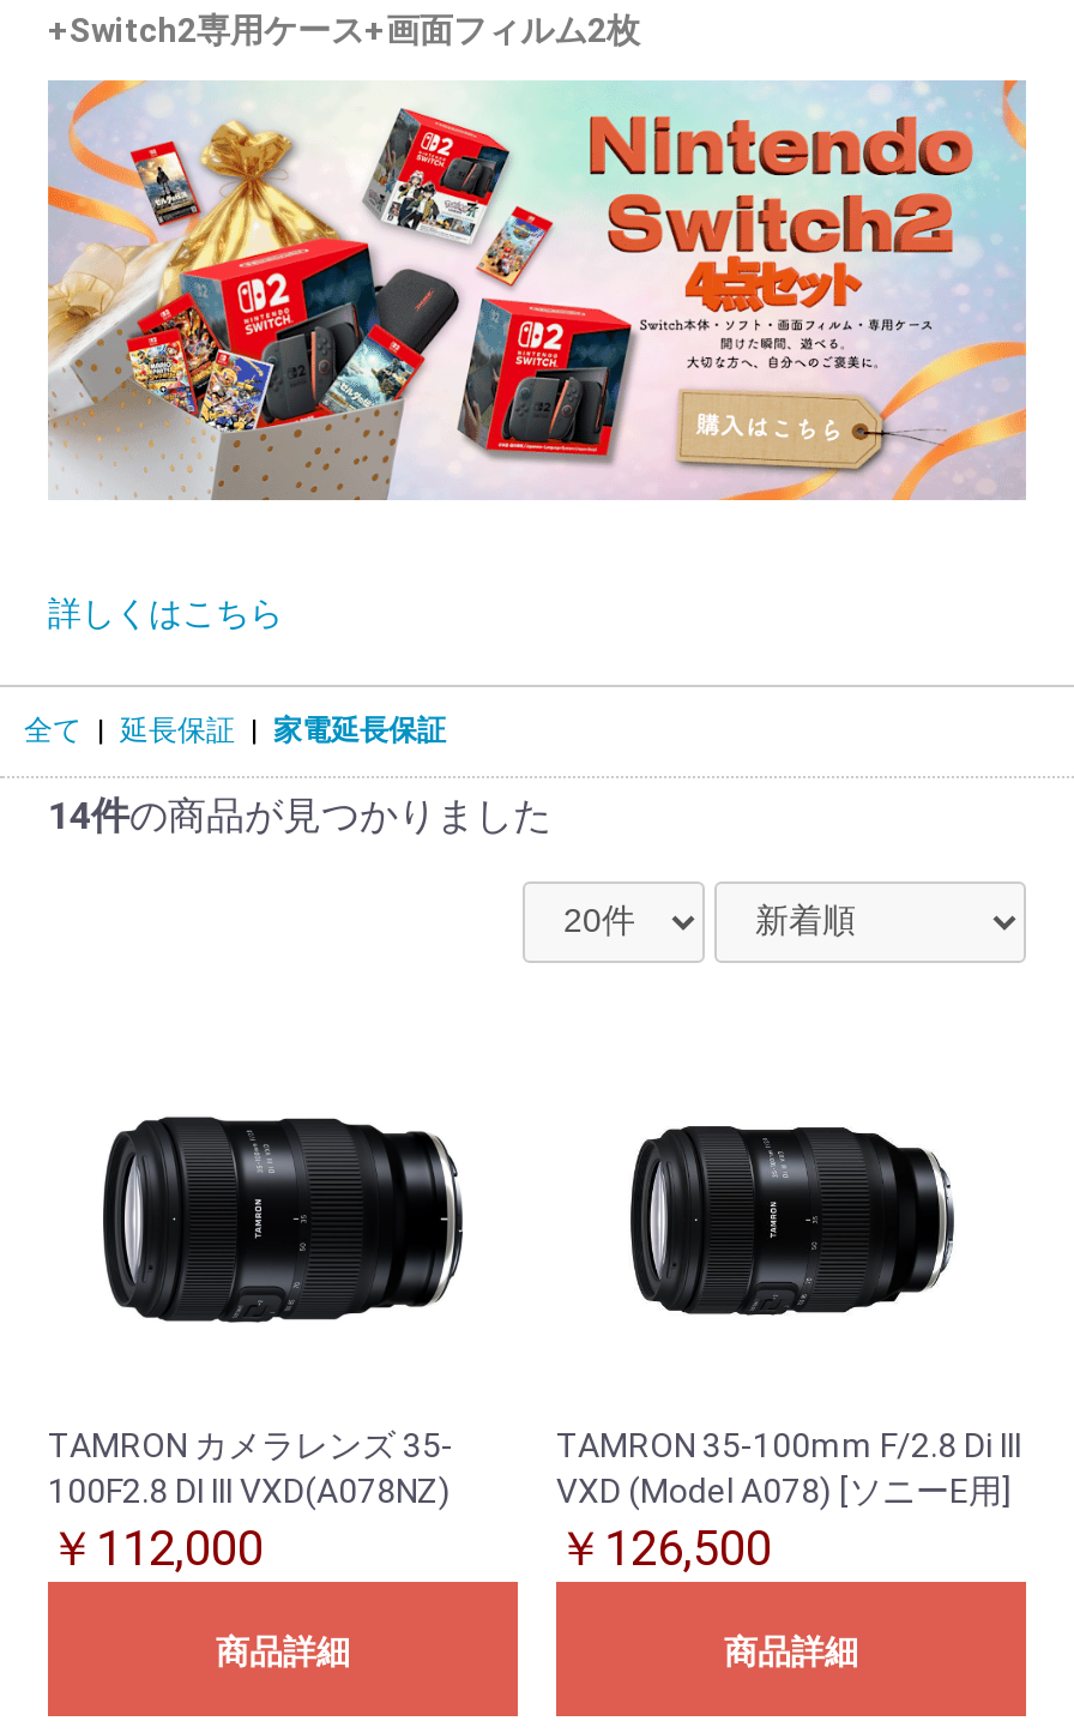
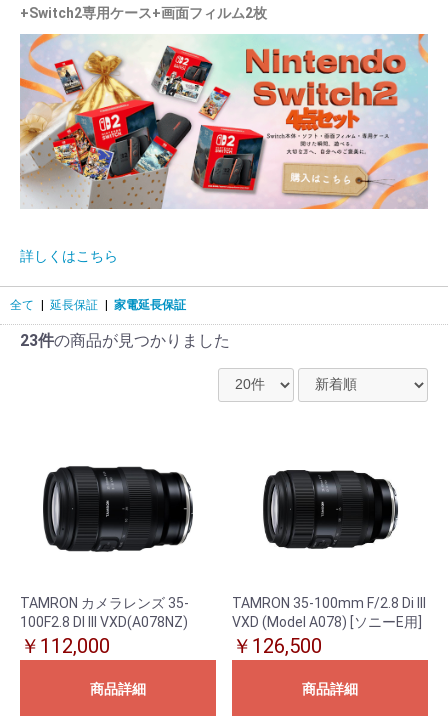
[48,793,551,839] 14件の商品が見つかりました -> [20,331,230,350] 23件の商品が見つかりました

